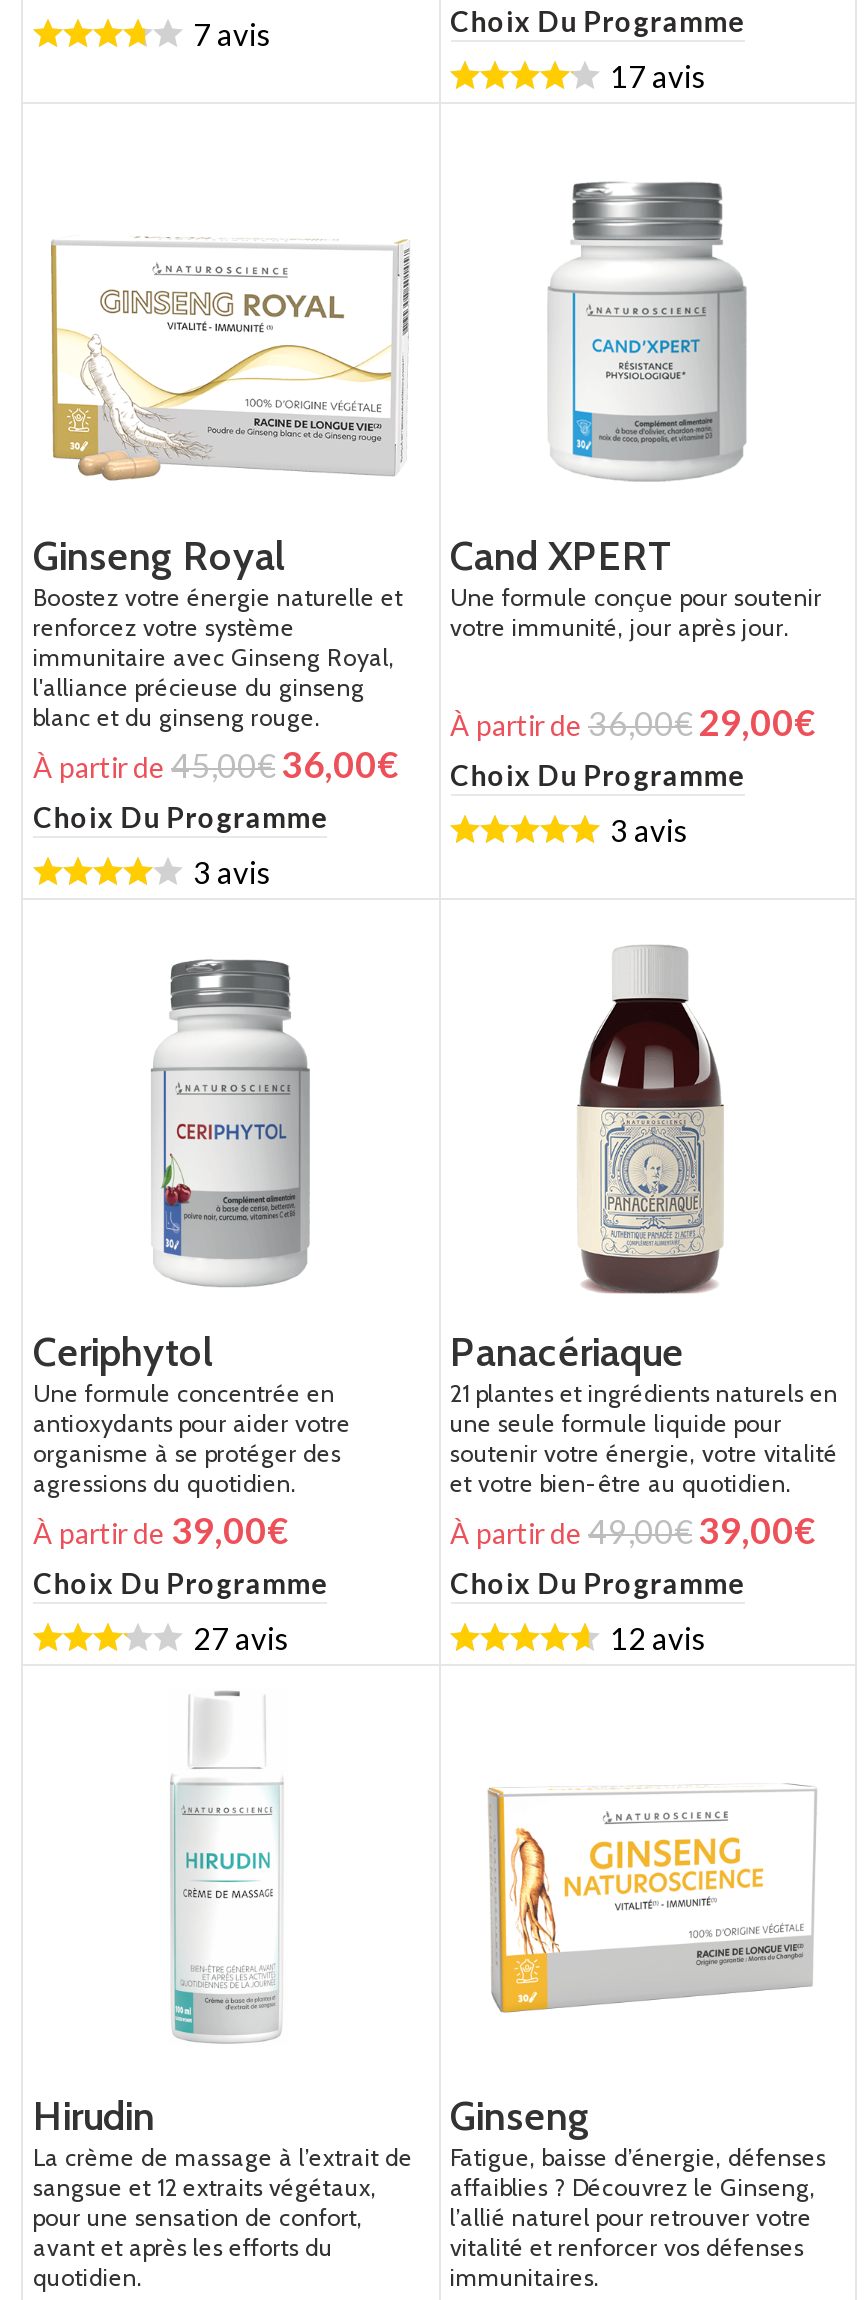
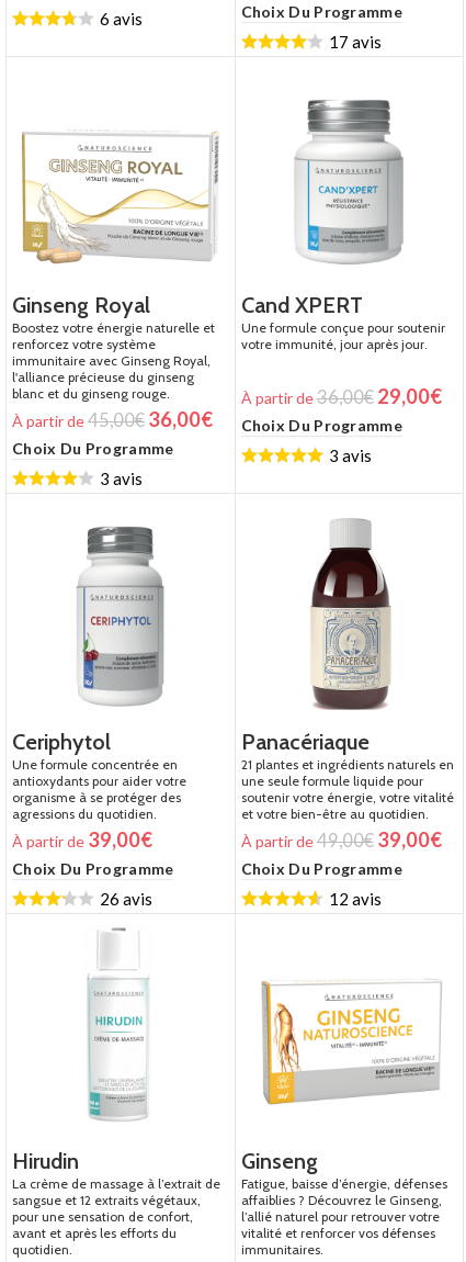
[193,16,271,52] 7 avis -> [100,9,143,29] 6 avis
[193,1620,289,1656] 27 avis -> [100,889,152,909] 26 avis

